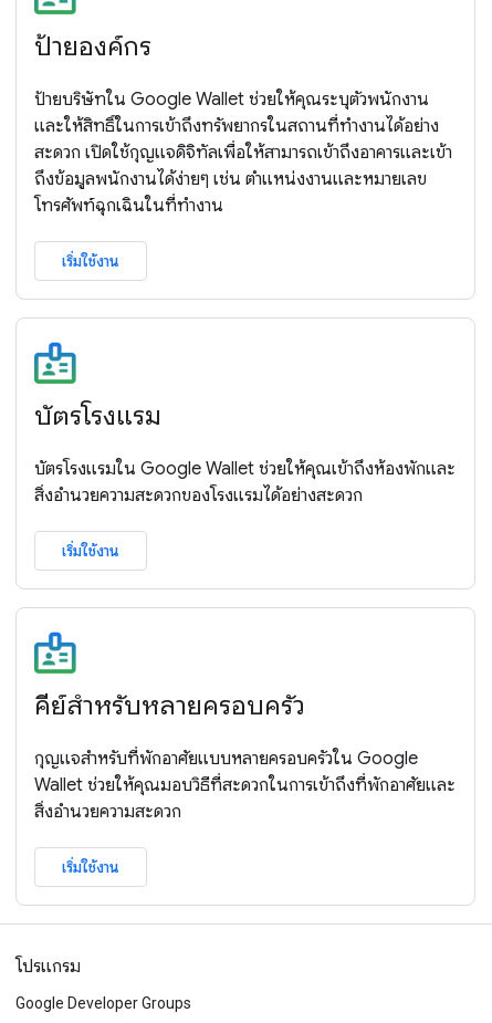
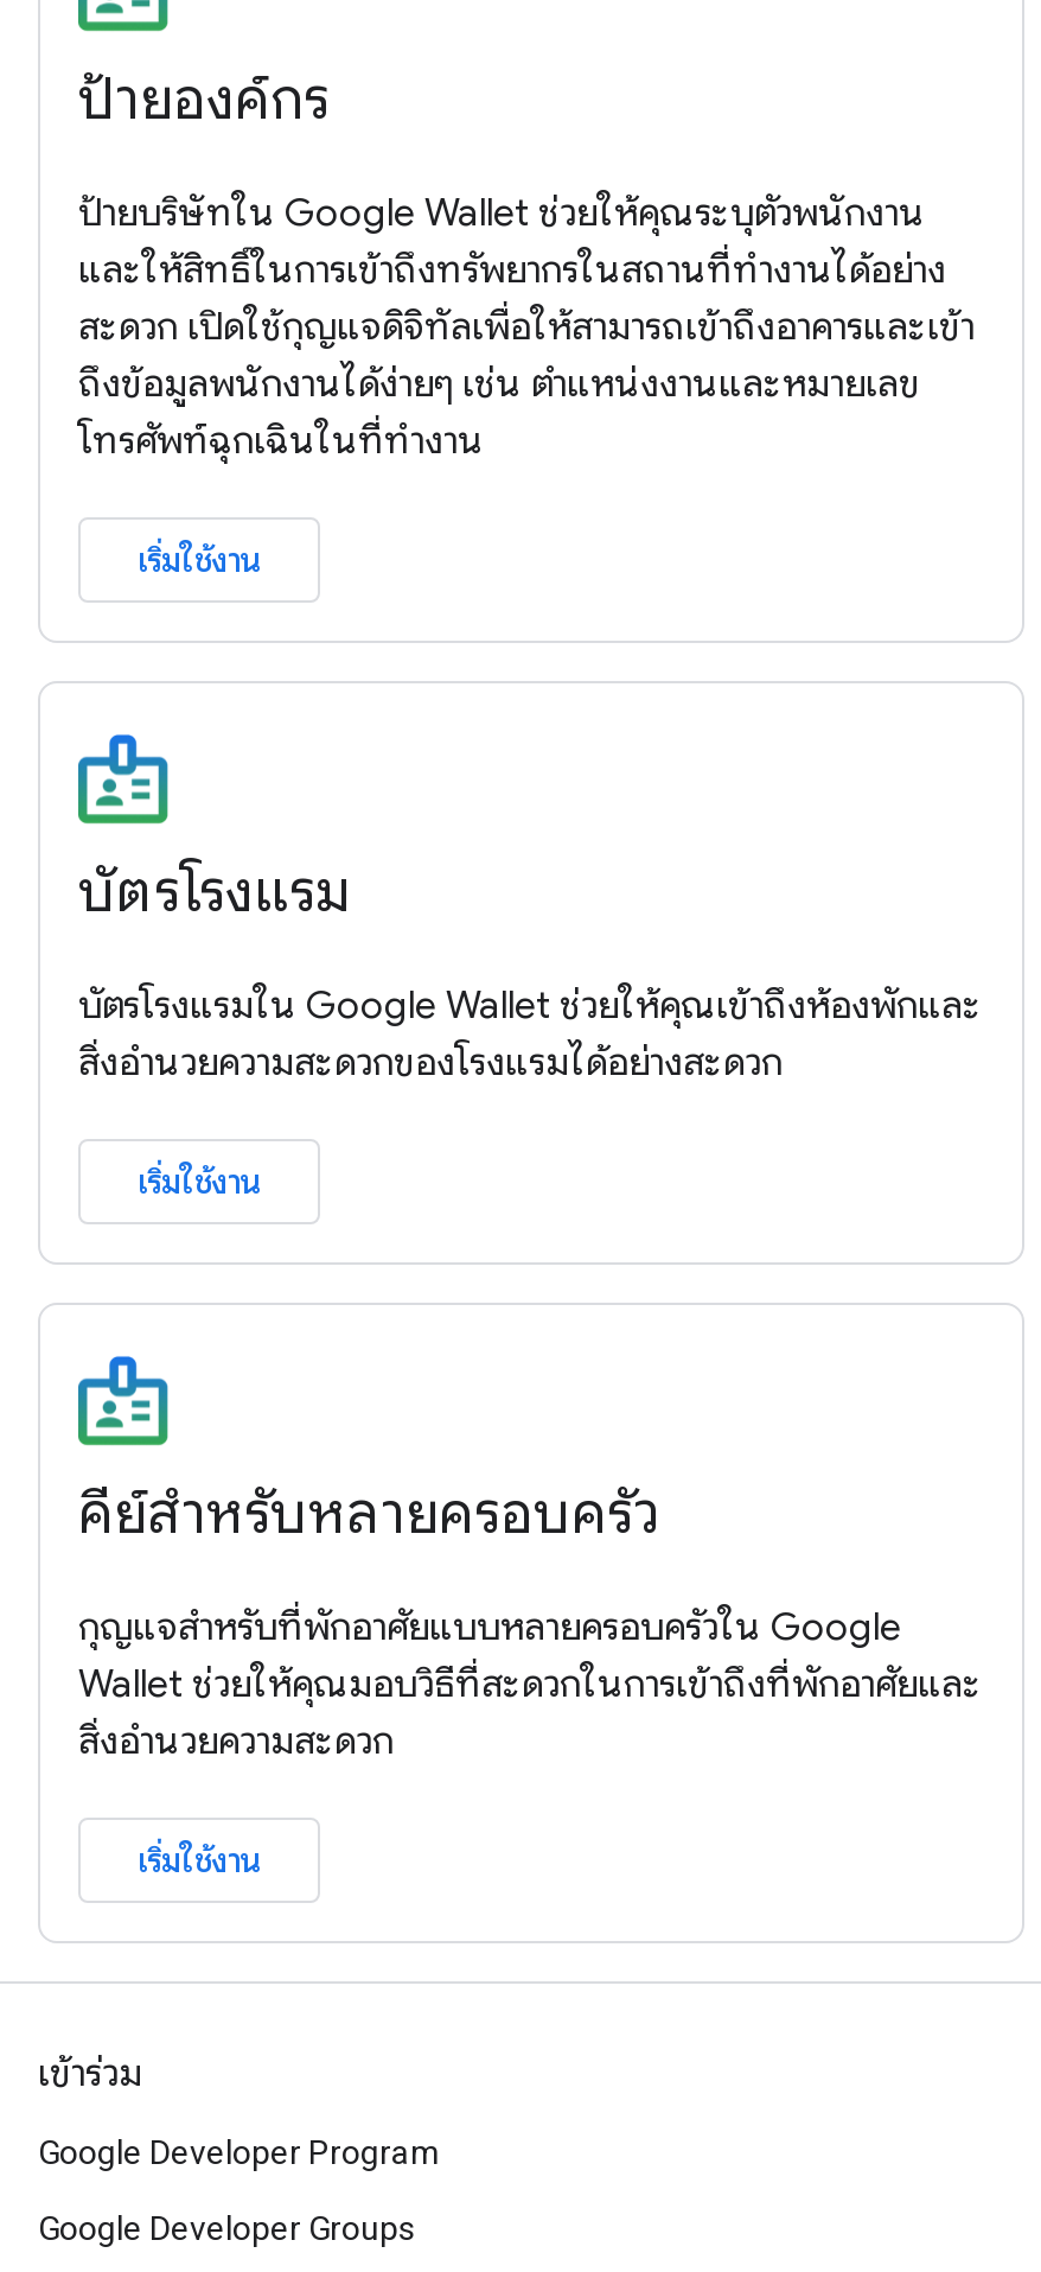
[15,956,81,978] โปรแกรม -> [38,2050,441,2171] เข้าร่วม | Google Developer Program

